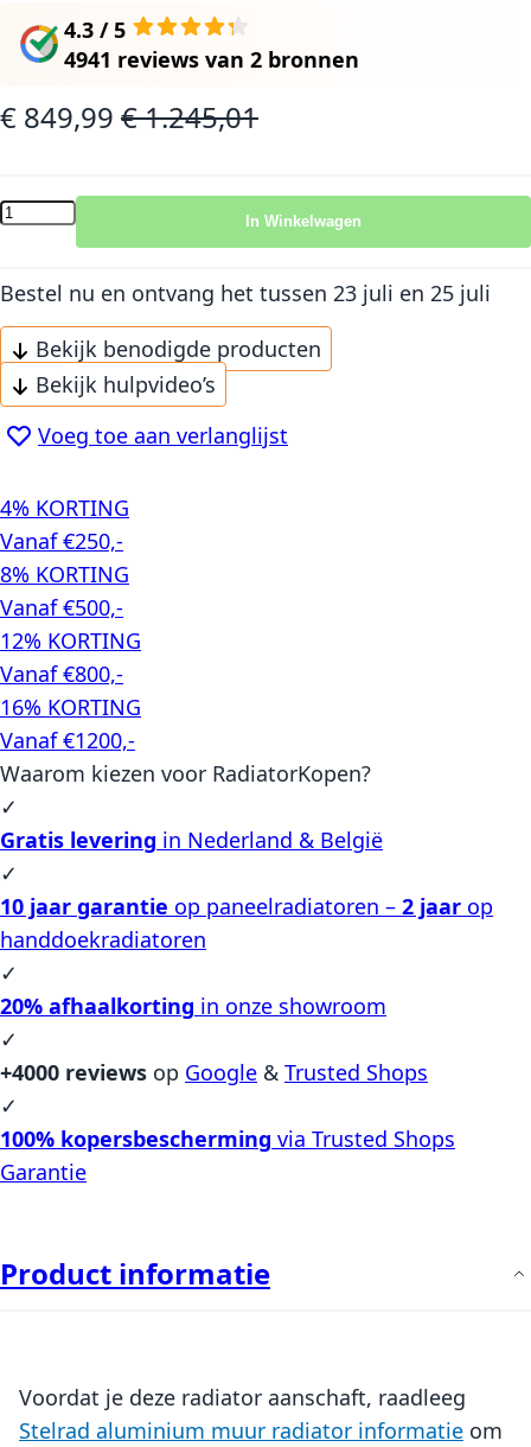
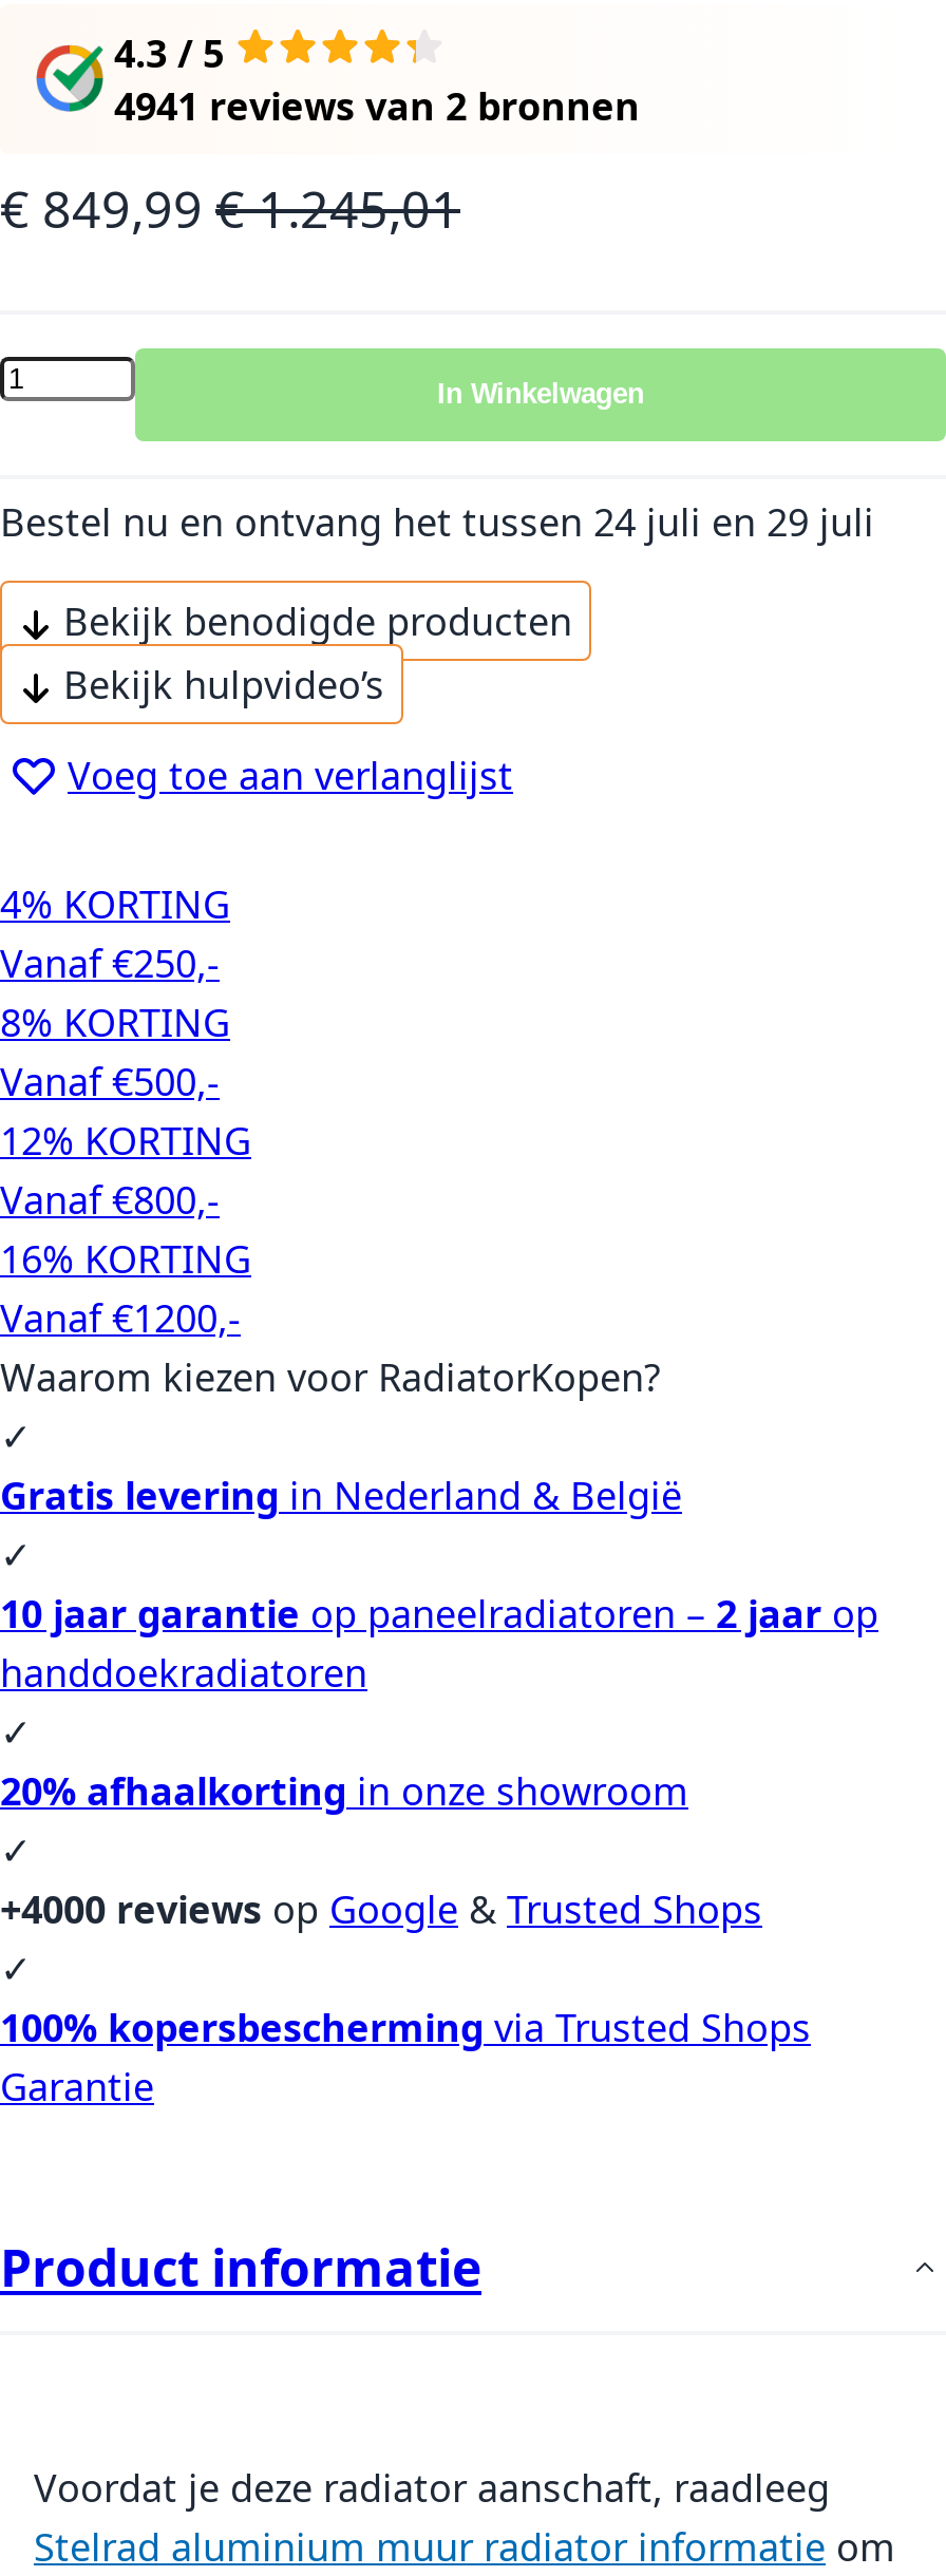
[0,278,491,307] Bestel nu en ontvang het tussen 23 juli en 25 juli -> [0,495,874,546] Bestel nu en ontvang het tussen 24 juli en 29 juli

